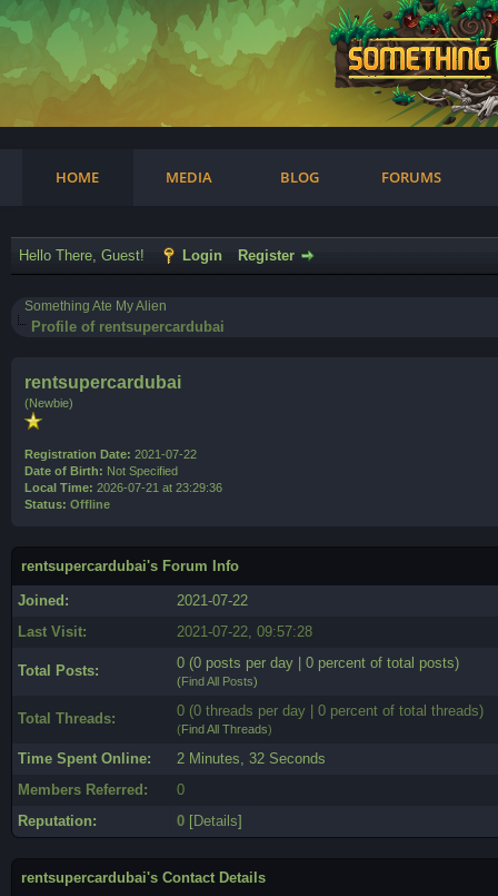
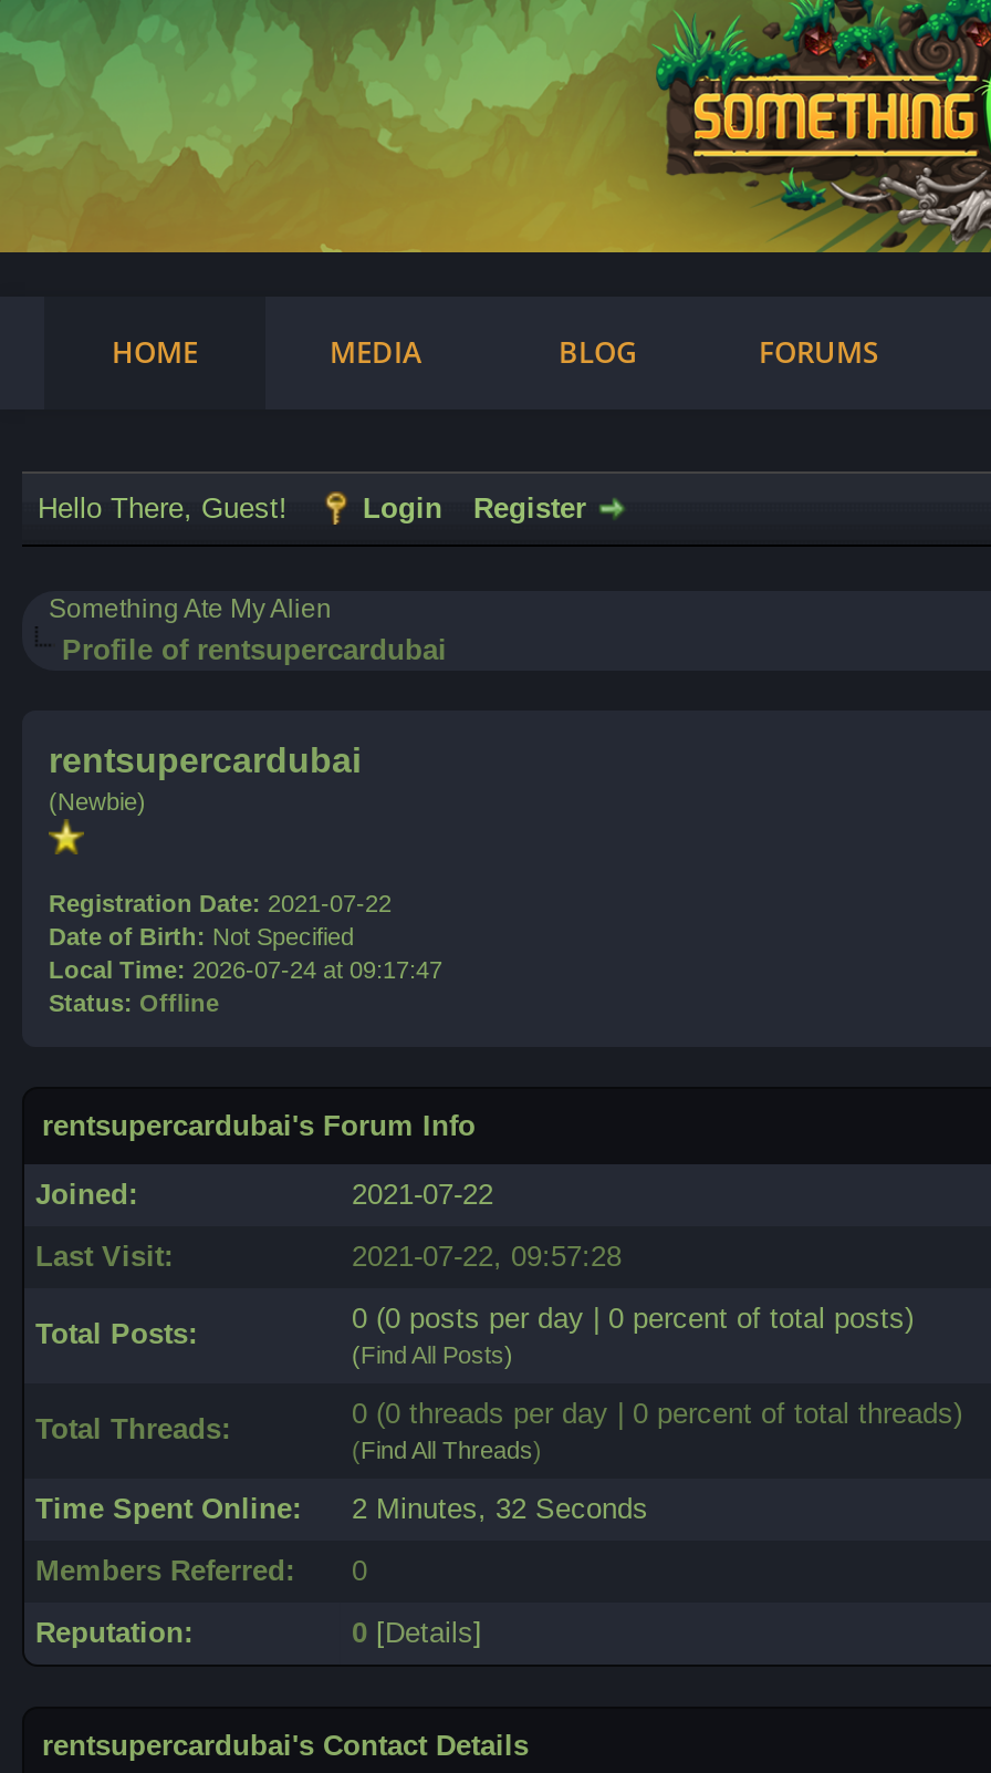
[24,481,222,494] Local Time: 2026-07-21 at 23:29:36 -> [49,956,442,983] Local Time: 2026-07-24 at 09:17:47

